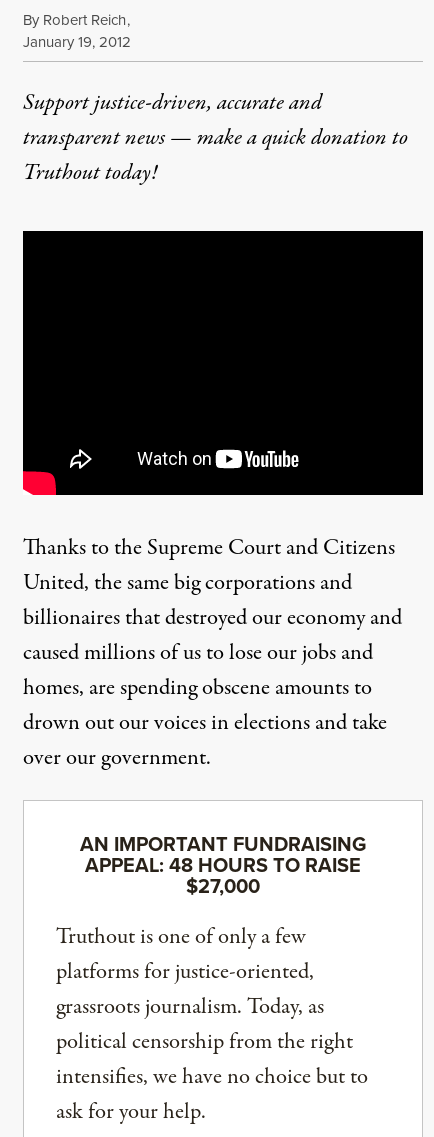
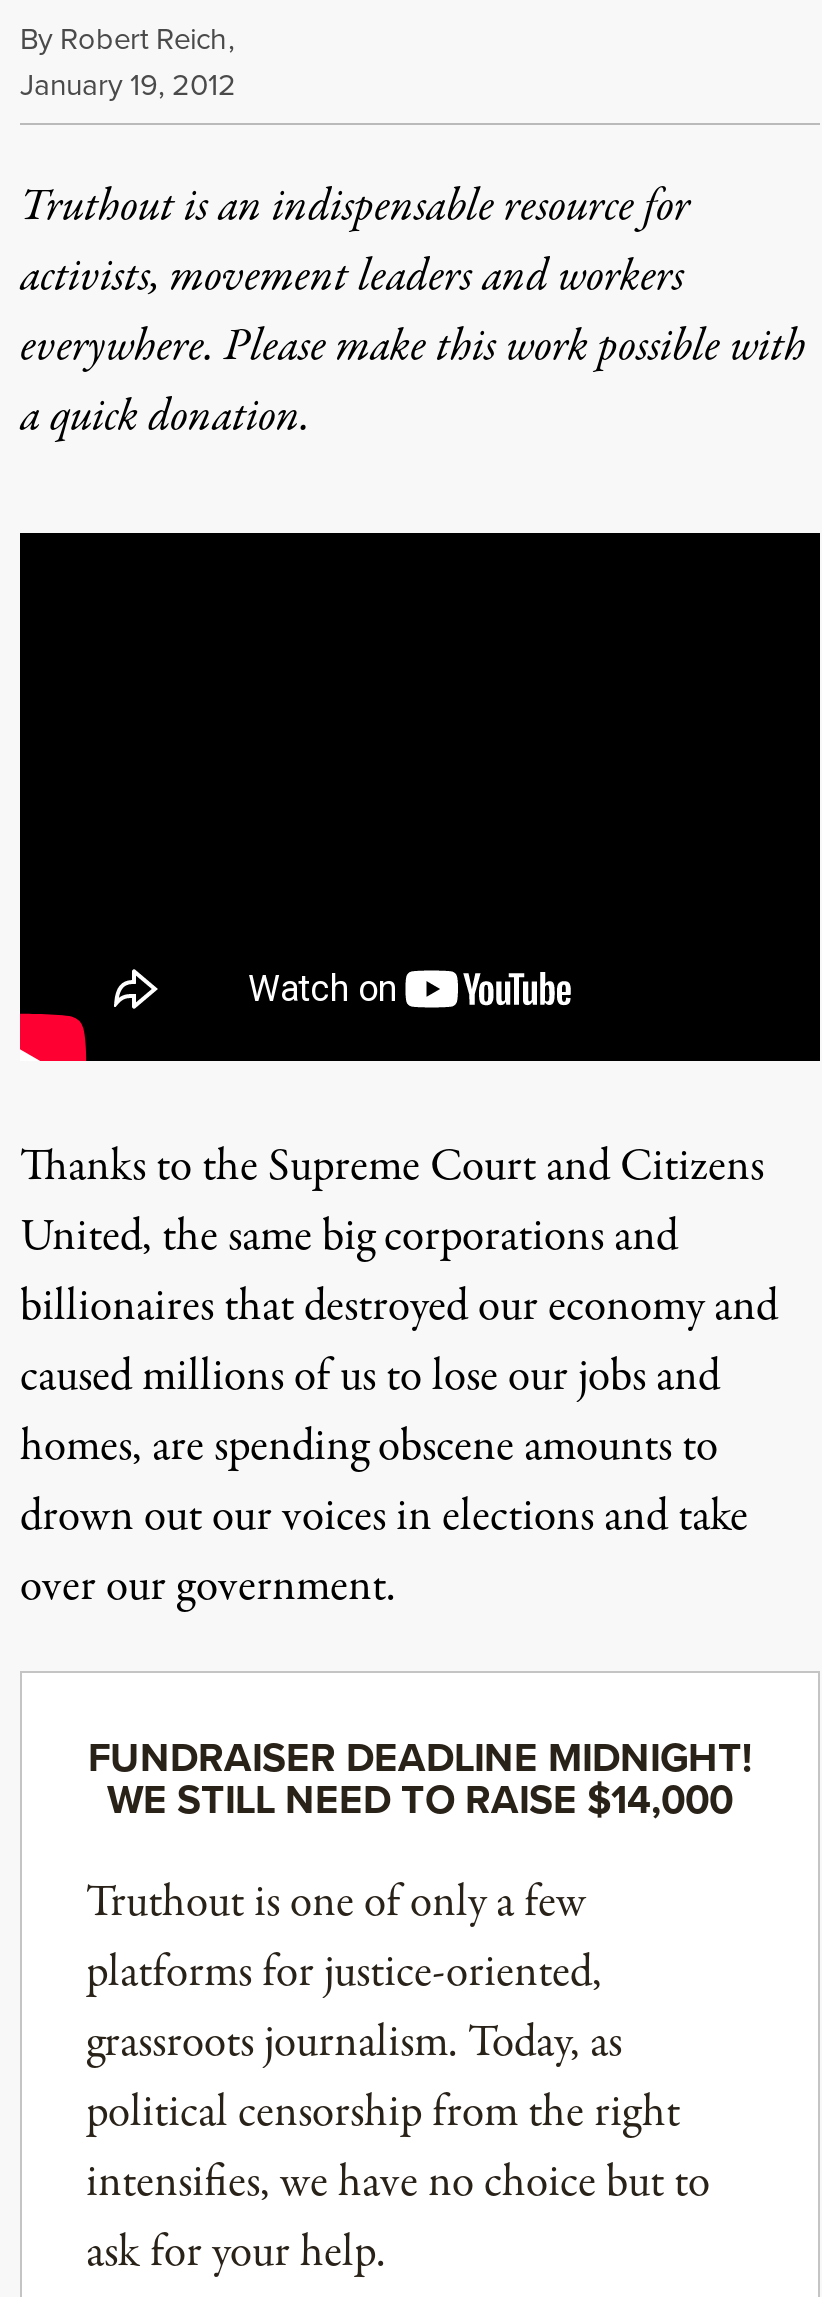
[23,87,408,189] Support justice-driven, accurate and | transparent news — make aquick donation to | Truthout today! -> [20,175,806,449] Truthout is an indispensable resource for | activists, movement leaders and workers | everywhere. Please make this work possible with | a quick donation.
moved [23,532,402,774] -> [20,1135,778,1619]: Thanks to the Supreme Court and Citizens | United, the same big corporations and | billionaires that destroyed our economy and | caused millions of us to lose our jobs and | homes, are spending obscene amounts to | drown out our voices in elections and take | over our government.
[80,829,366,900] AN IMPORTANT FUNDRAISING | APPEAL: 48 HOURS TO RAISE | $27,000 -> [88,1727,752,1829] FUNDRAISER DEADLINE MIDNIGHT! | WE STILL NEED TO RAISE $14,000

